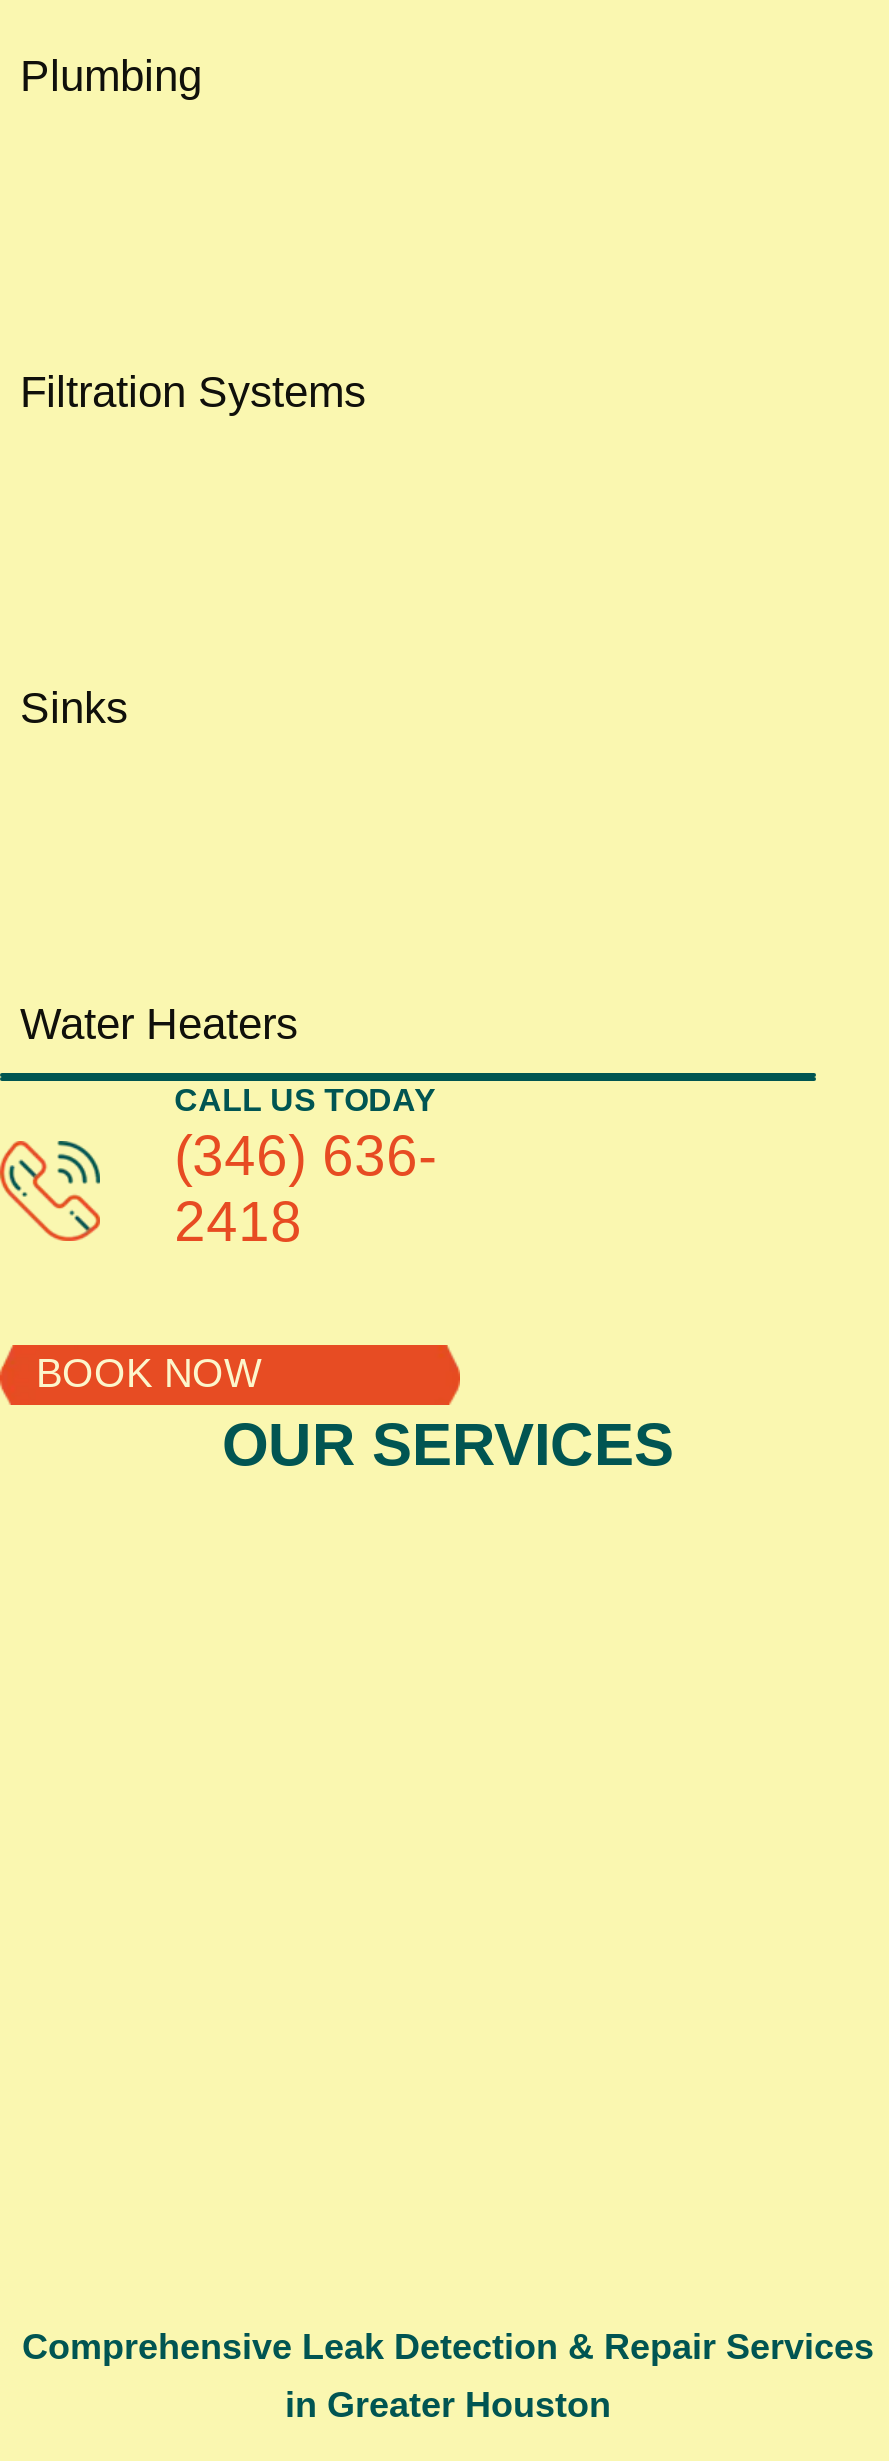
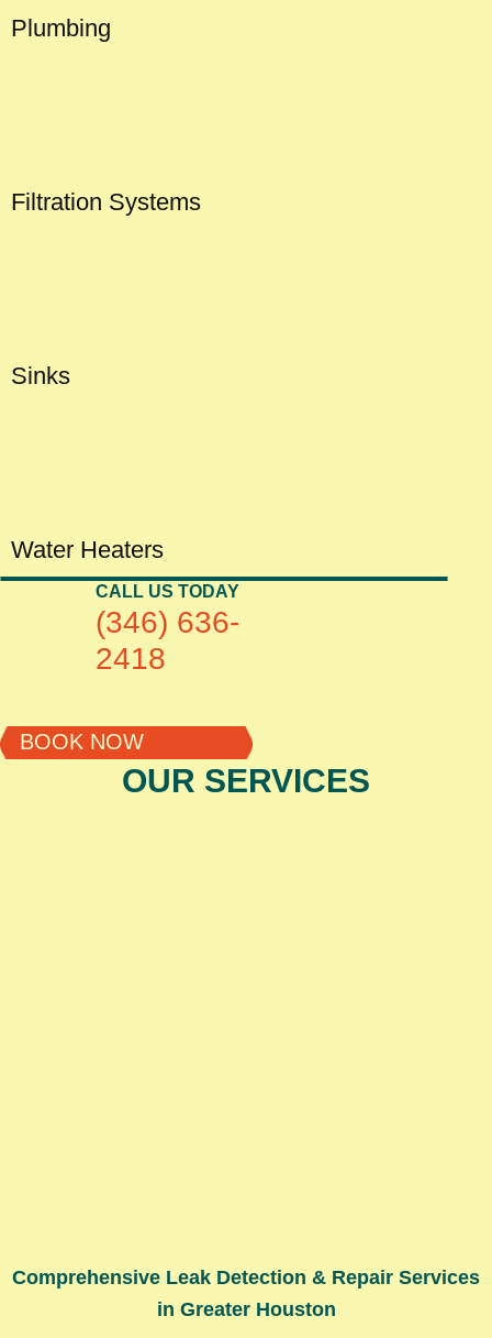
[6,1139,102,1243] [image] -> none

